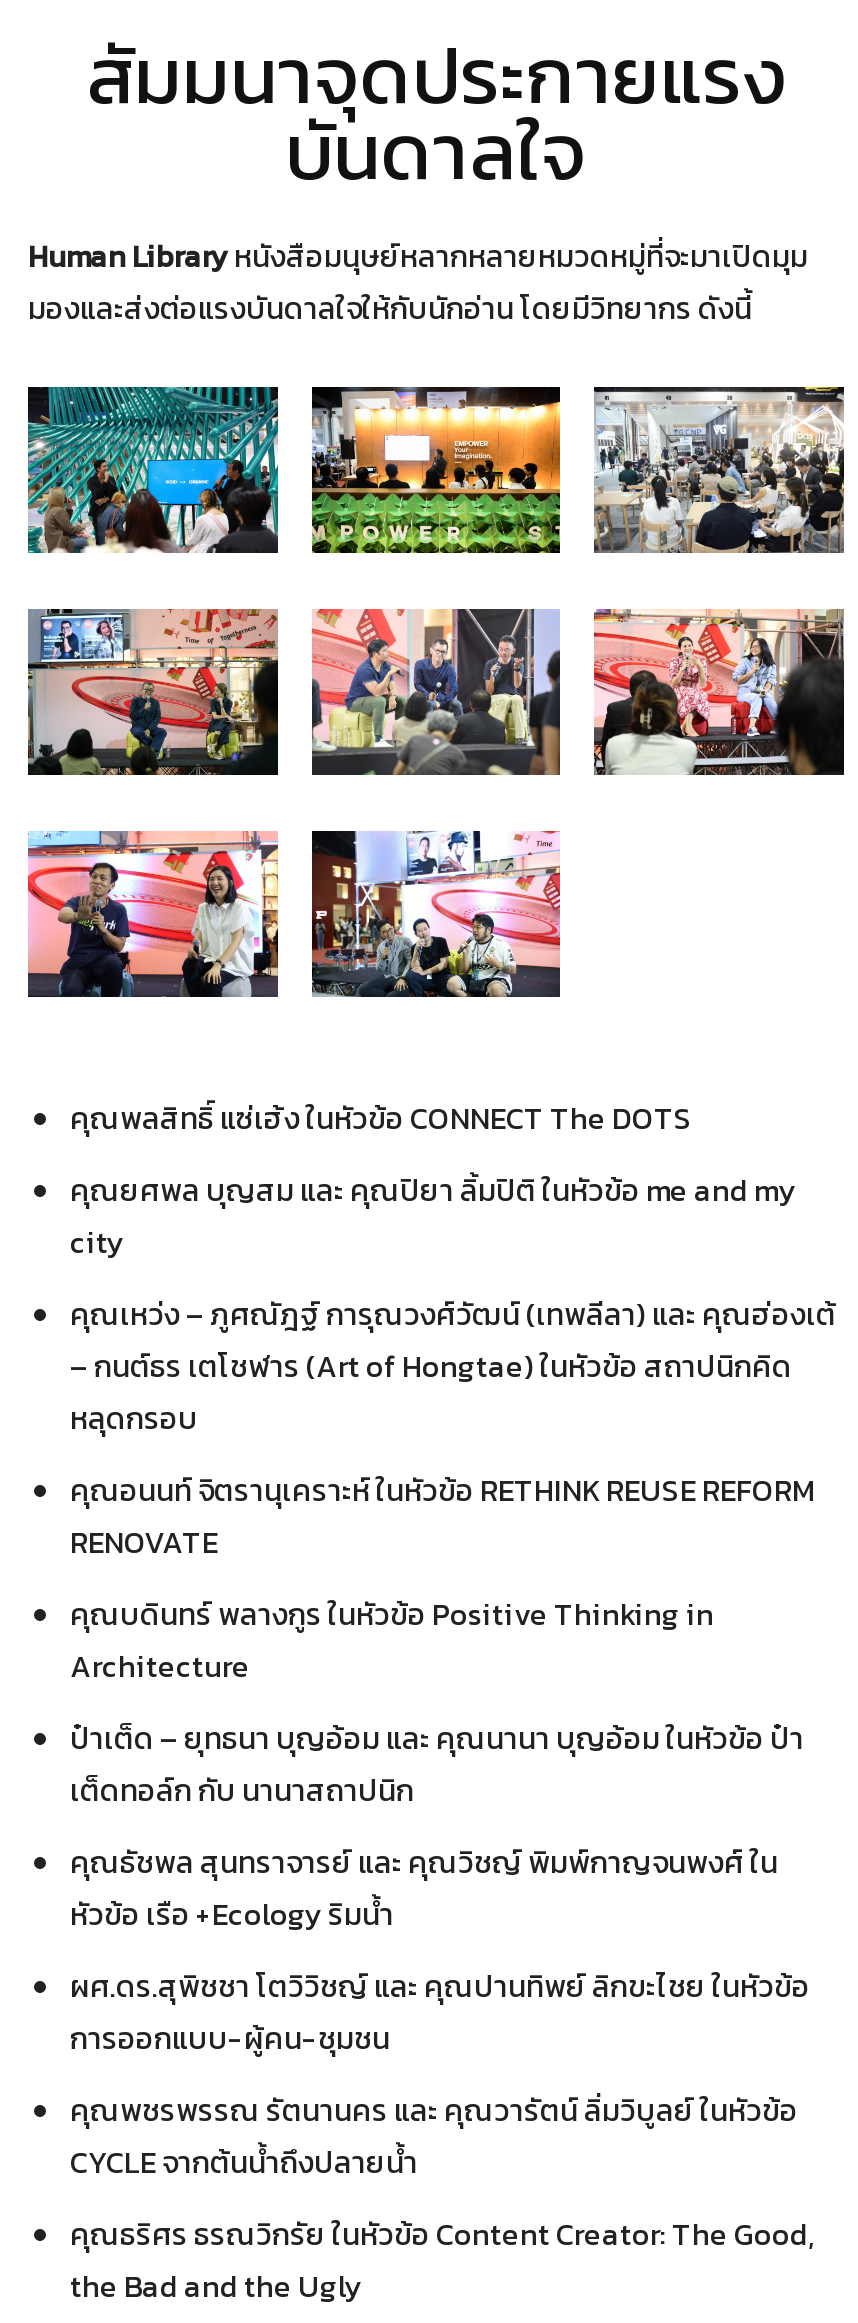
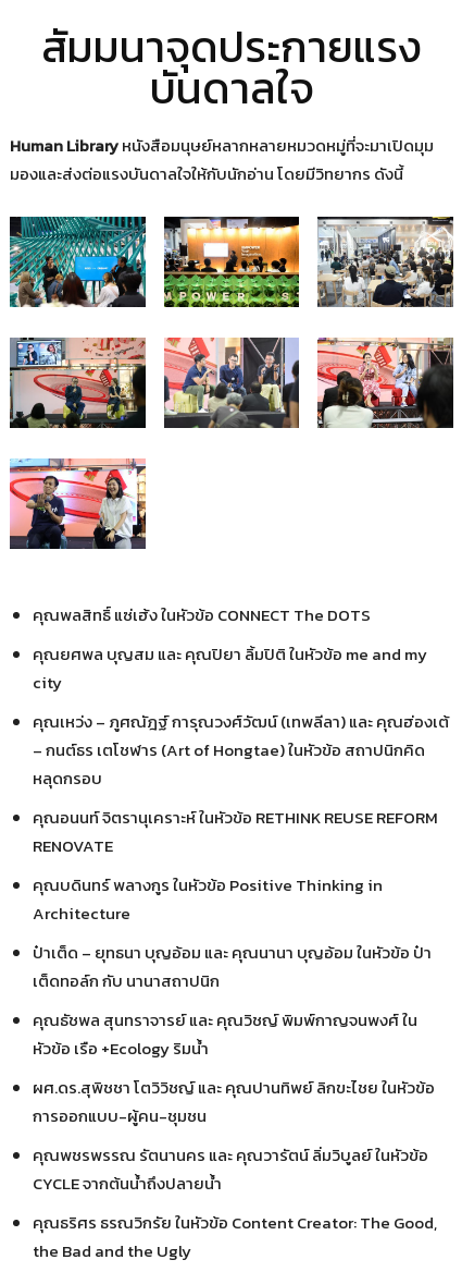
[310,828,562,1000] [image] -> none

